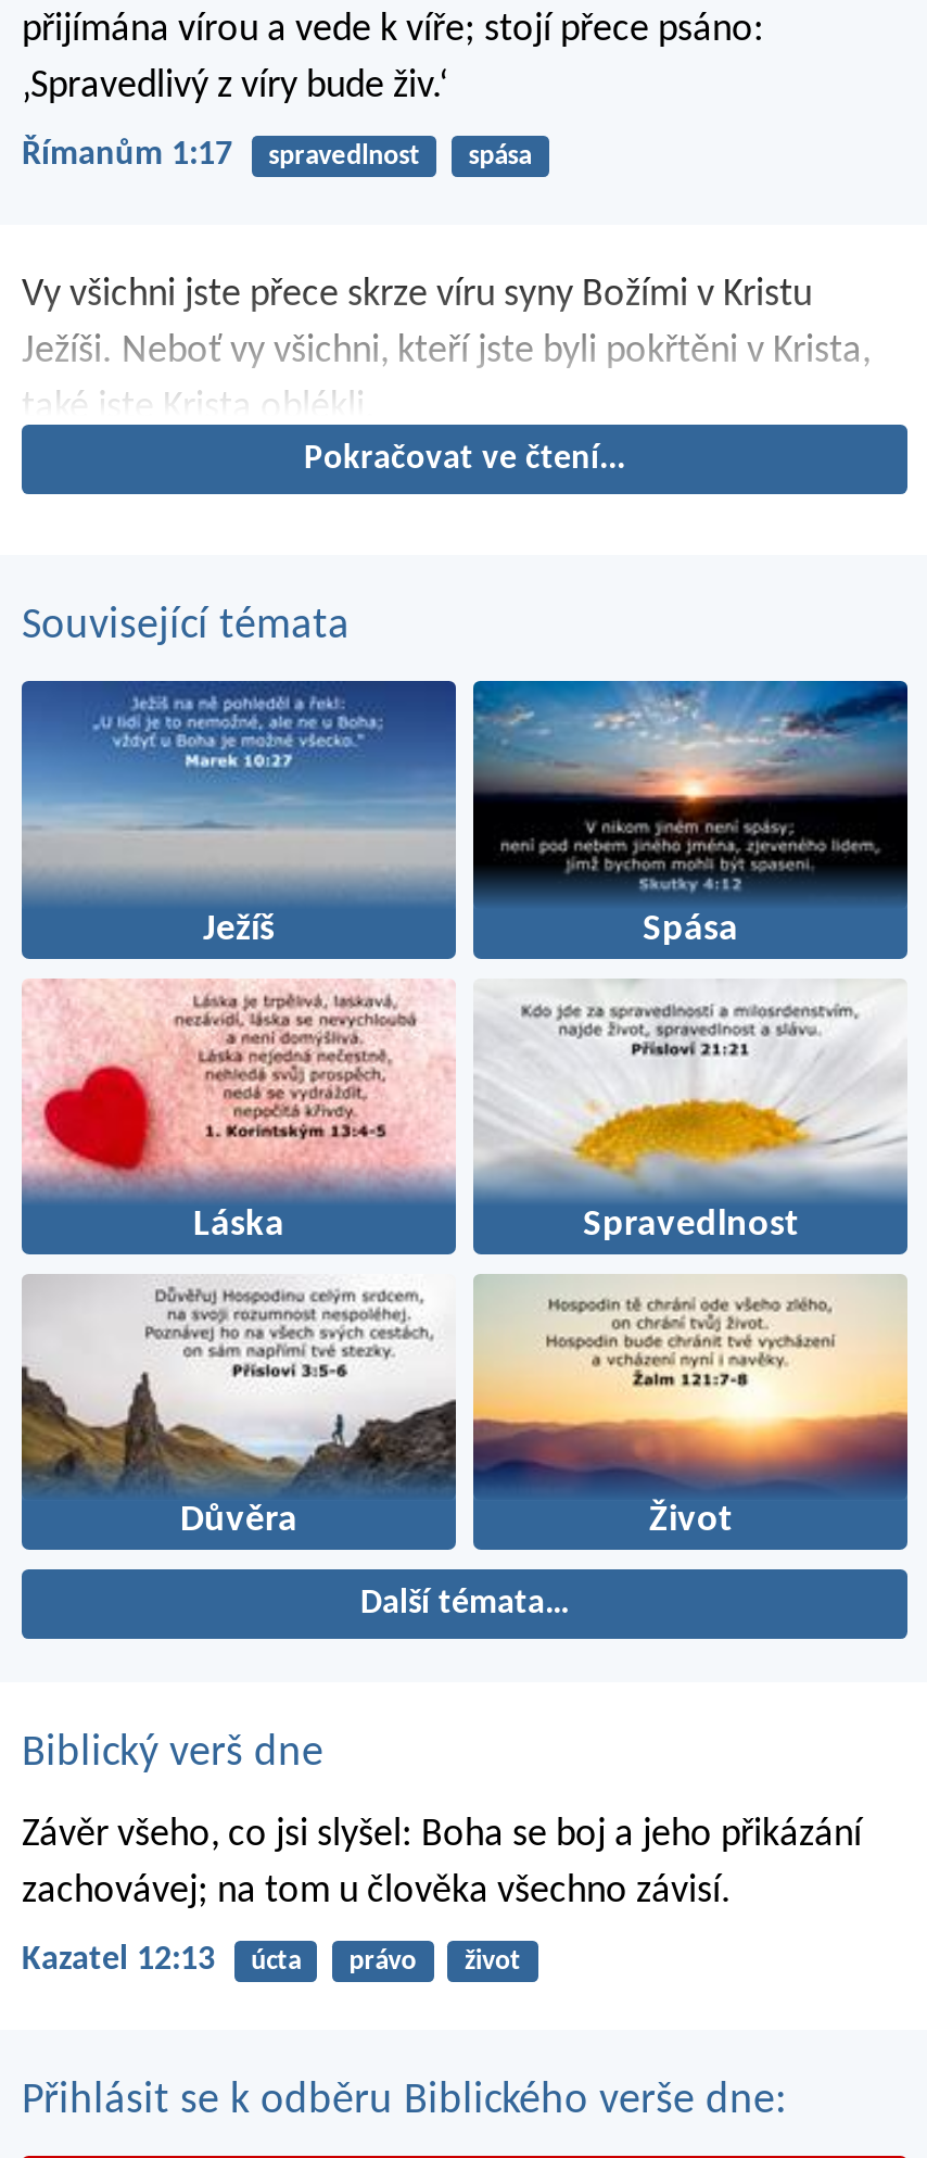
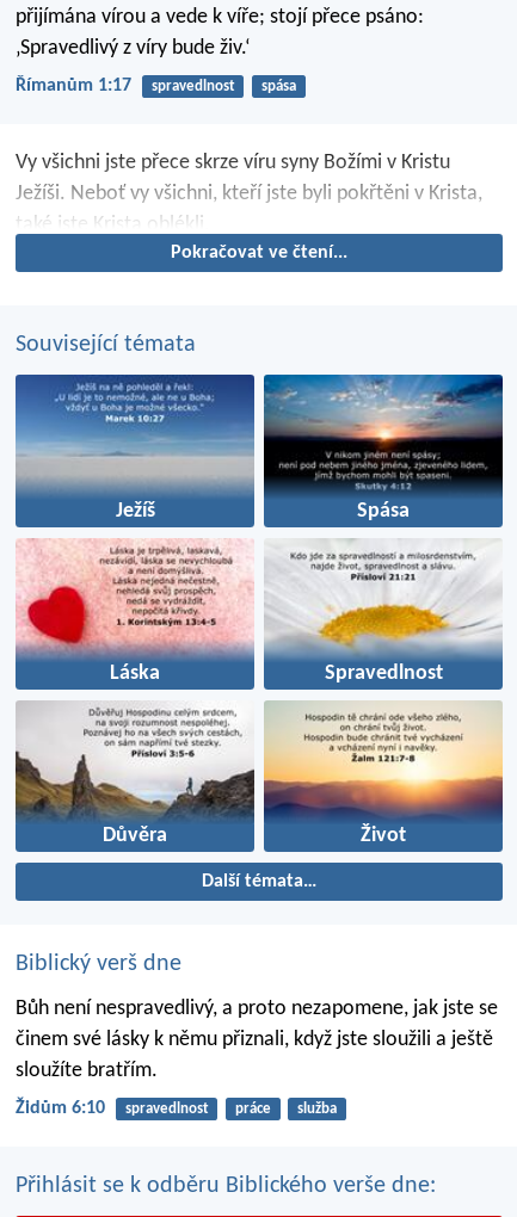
[22,1815,862,1913] Závěr všeho, co jsi slyšel: Boha se boj a jeho přikázání | zachovávej; na tom u člověka všechno závisí. -> [16,998,498,1082] Bůh není nespravedlivý, a proto nezapomene, jak jste se | činem své lásky k němu přiznali, když jste sloužili a ještě | sloužíte bratřím.
[22,1943,521,1978] Kazatel 12:13 | úcta | právo | život -> [16,1099,337,1118] Židům 6:10 | spravedlnost | práce | služba

